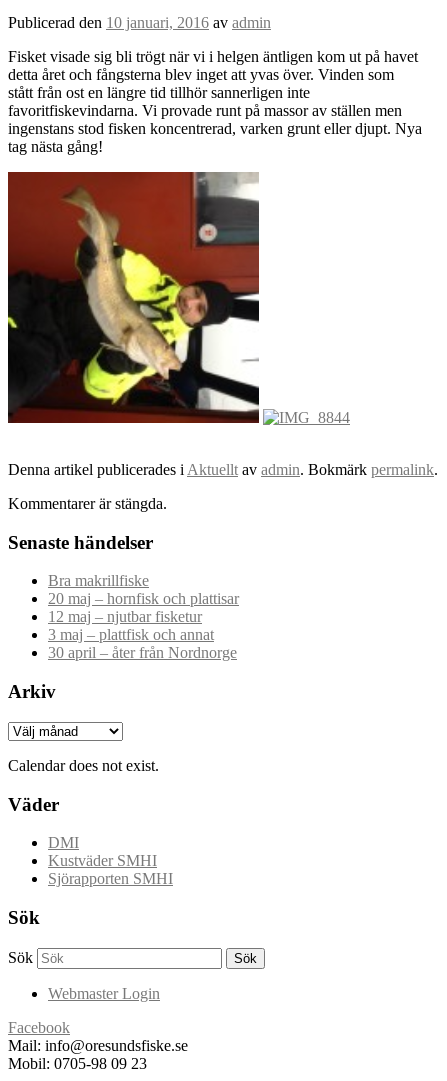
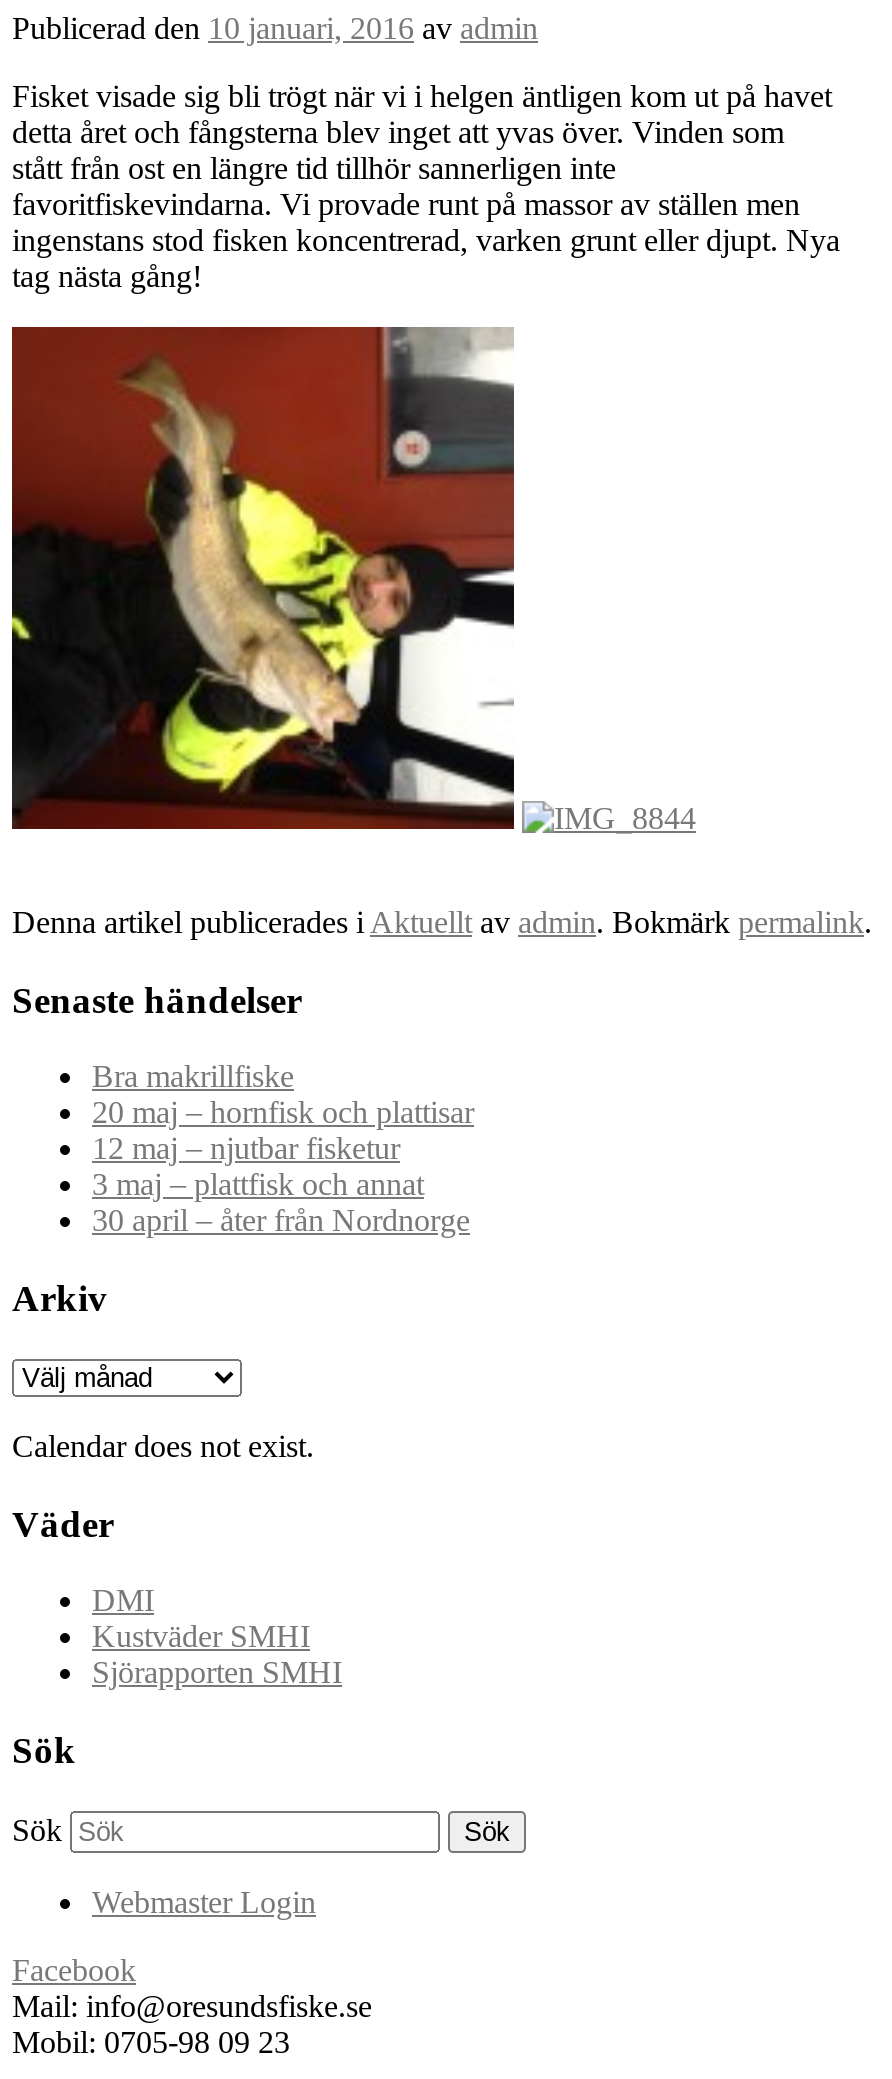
[8,495,167,512] Kommentarer är stängda. -> none

